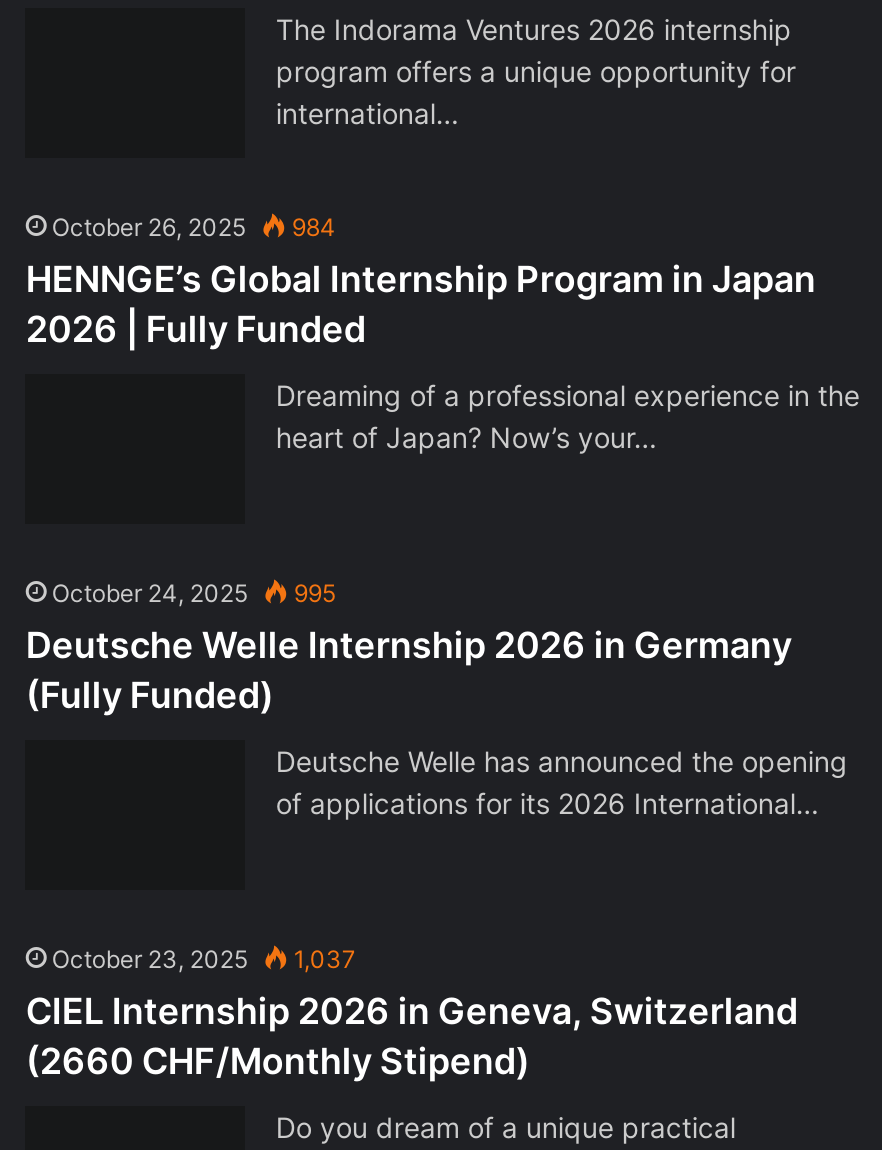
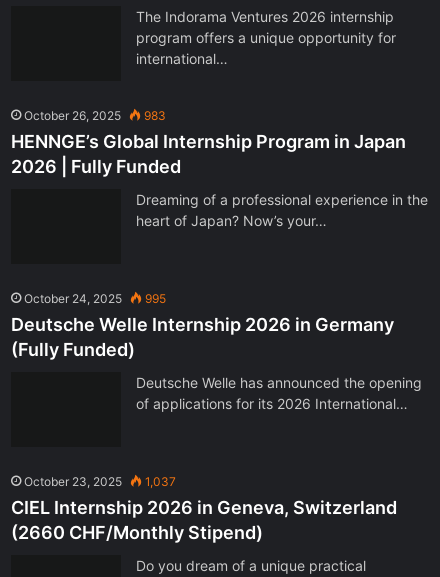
[52,213,336,243] October 26, 2025 984 -> [24,108,166,123] October 26, 2025 983

